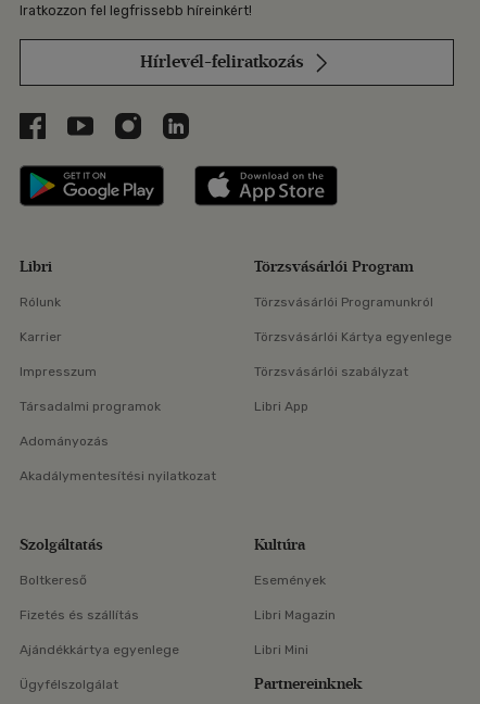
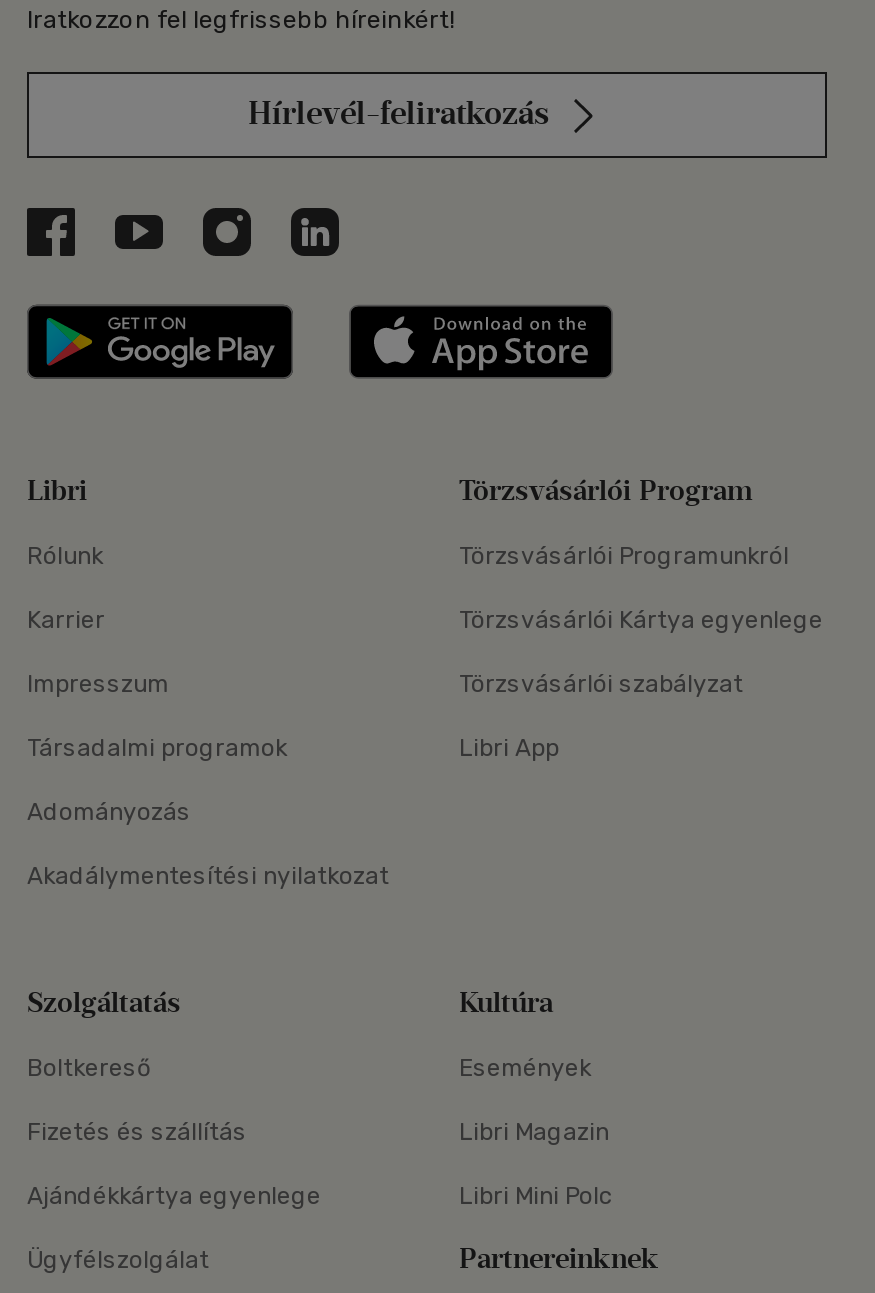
[254,642,308,657] Libri Mini -> [459,1182,613,1210] Libri Mini Polc

